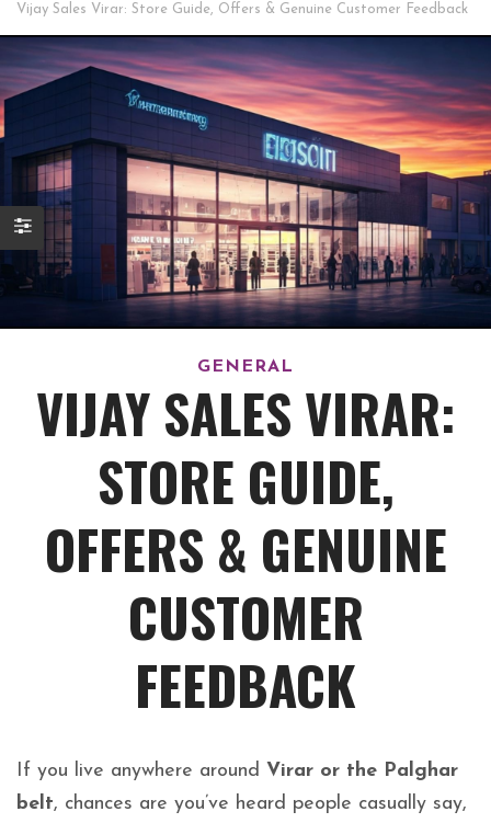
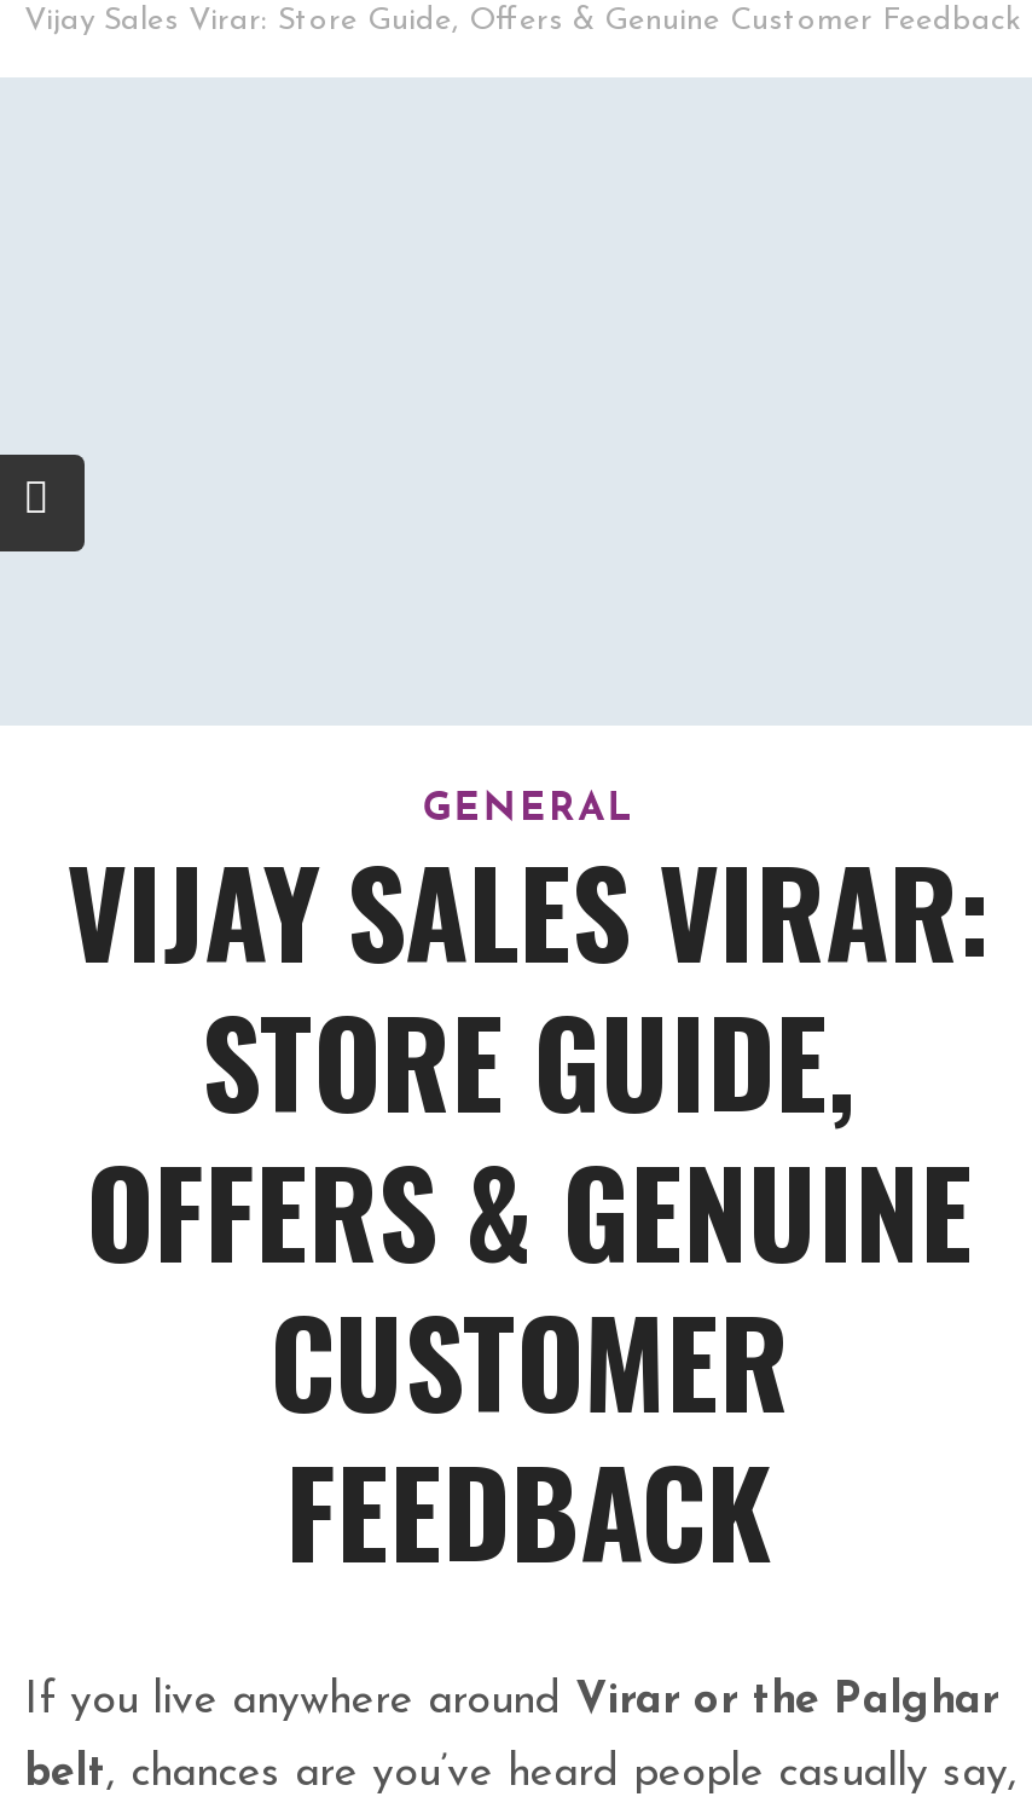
[3,34,488,330] [image] -> none

